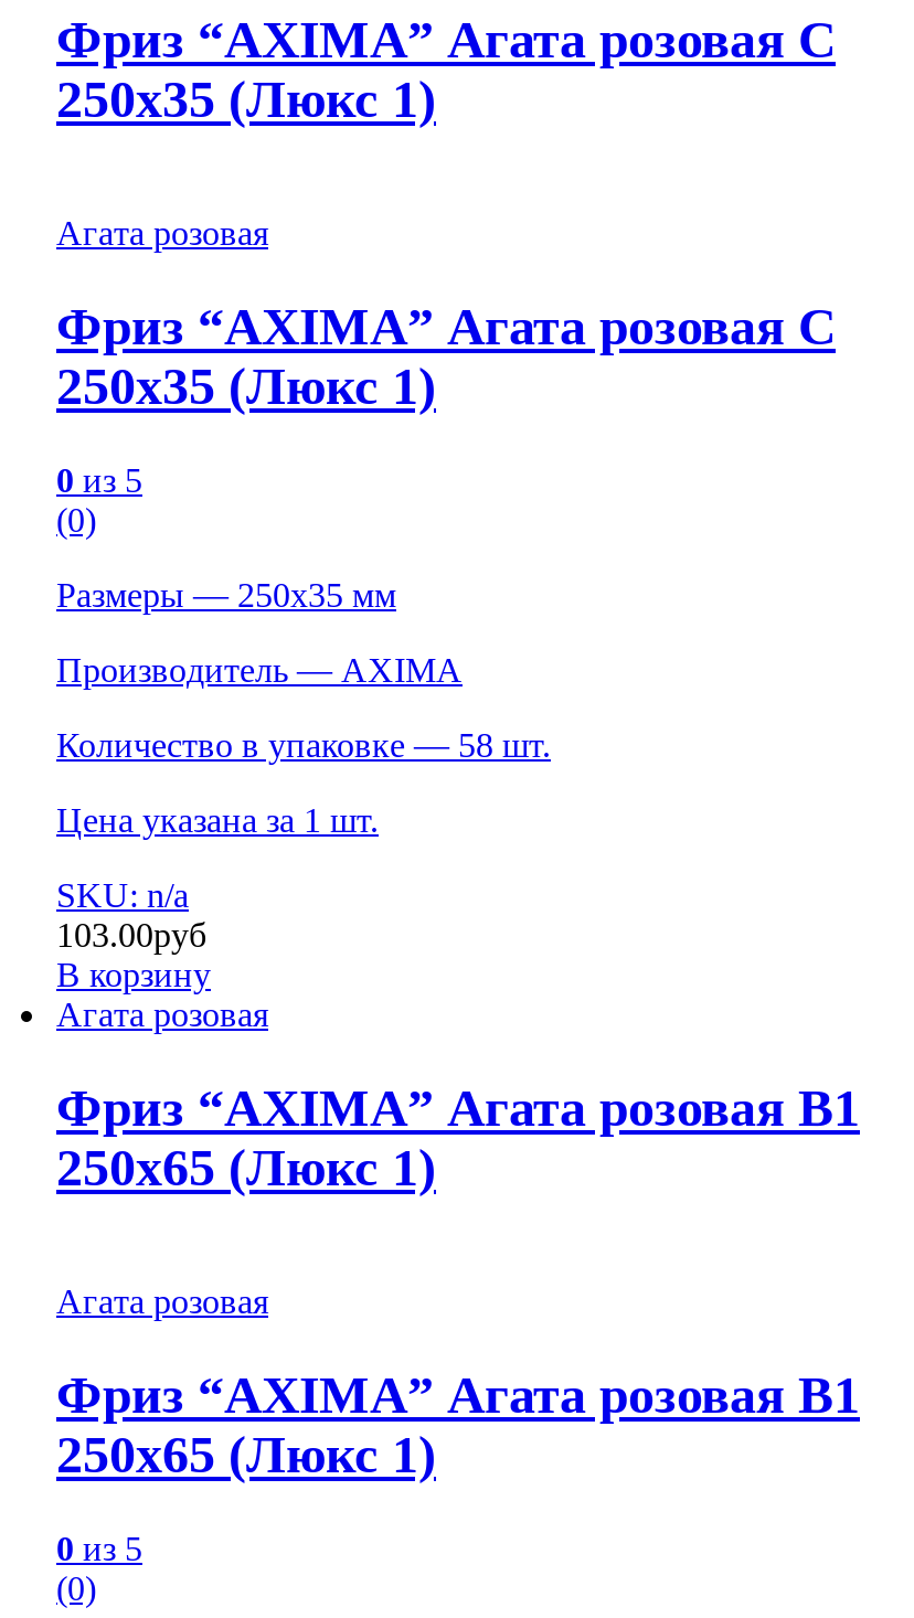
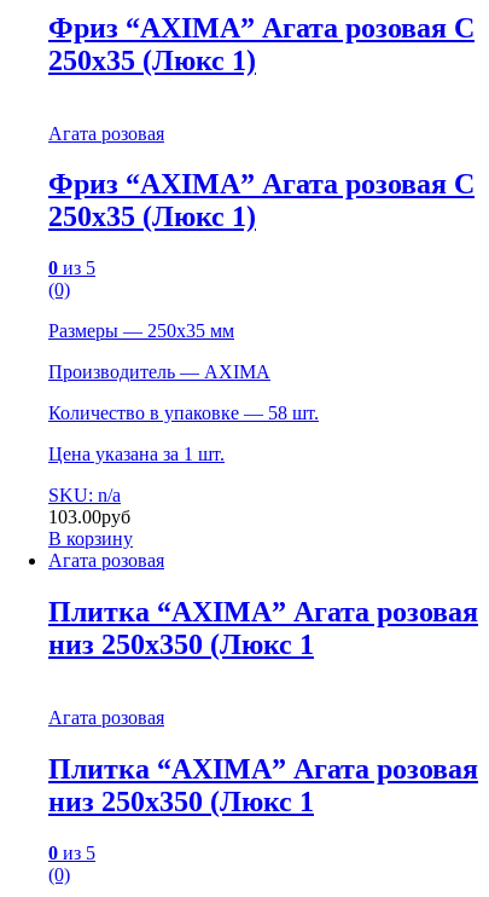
[56,1079,860,1196] Фриз “AXIMA” Агата розовая B1 | 250х65 (Люкс 1) -> [48,596,478,660] Плитка “AXIMA” Агата розовая | низ 250х350 (Люкс 1
[56,1365,860,1482] Фриз “AXIMA” Агата розовая B1 | 250х65 (Люкс 1) -> [48,753,478,817] Плитка “AXIMA” Агата розовая | низ 250х350 (Люкс 1

